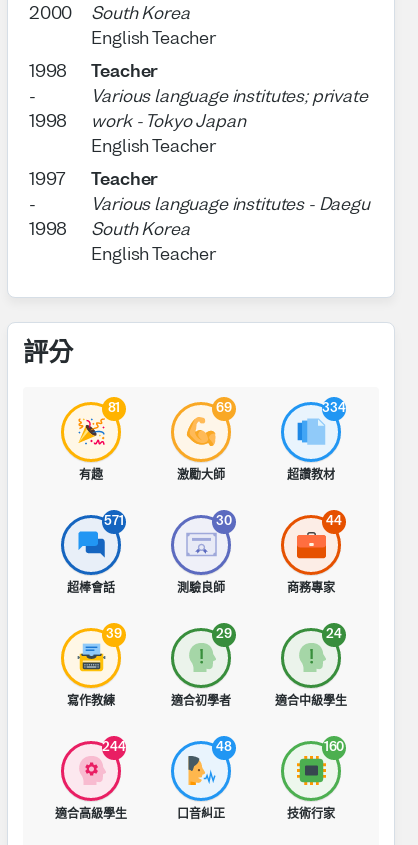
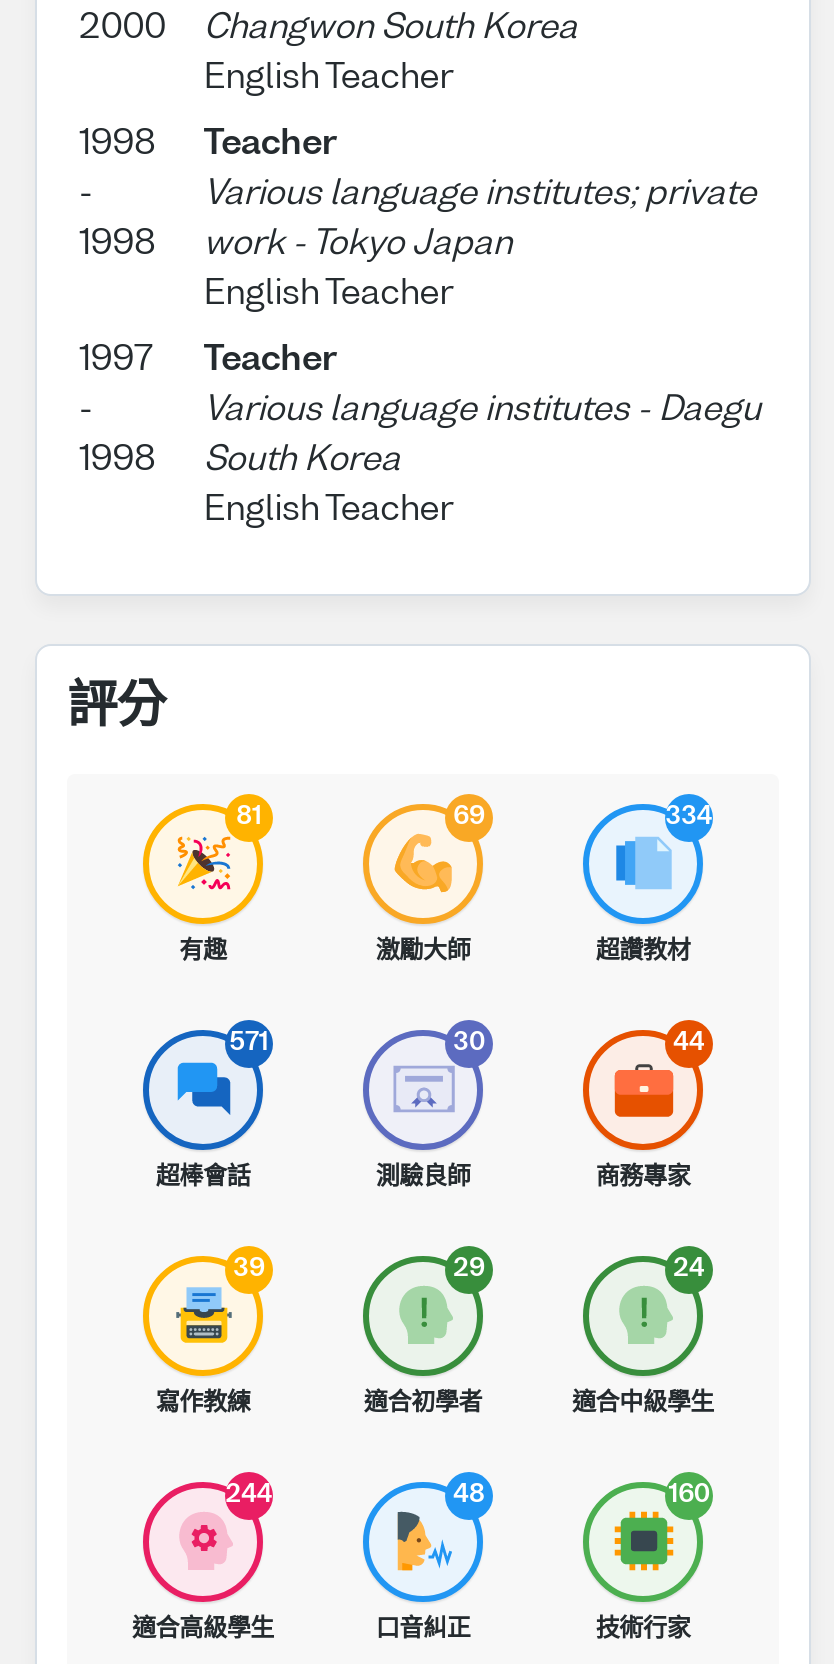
[91,6,190,23] South Korea -> [204,11,577,45] Changwon South Korea

